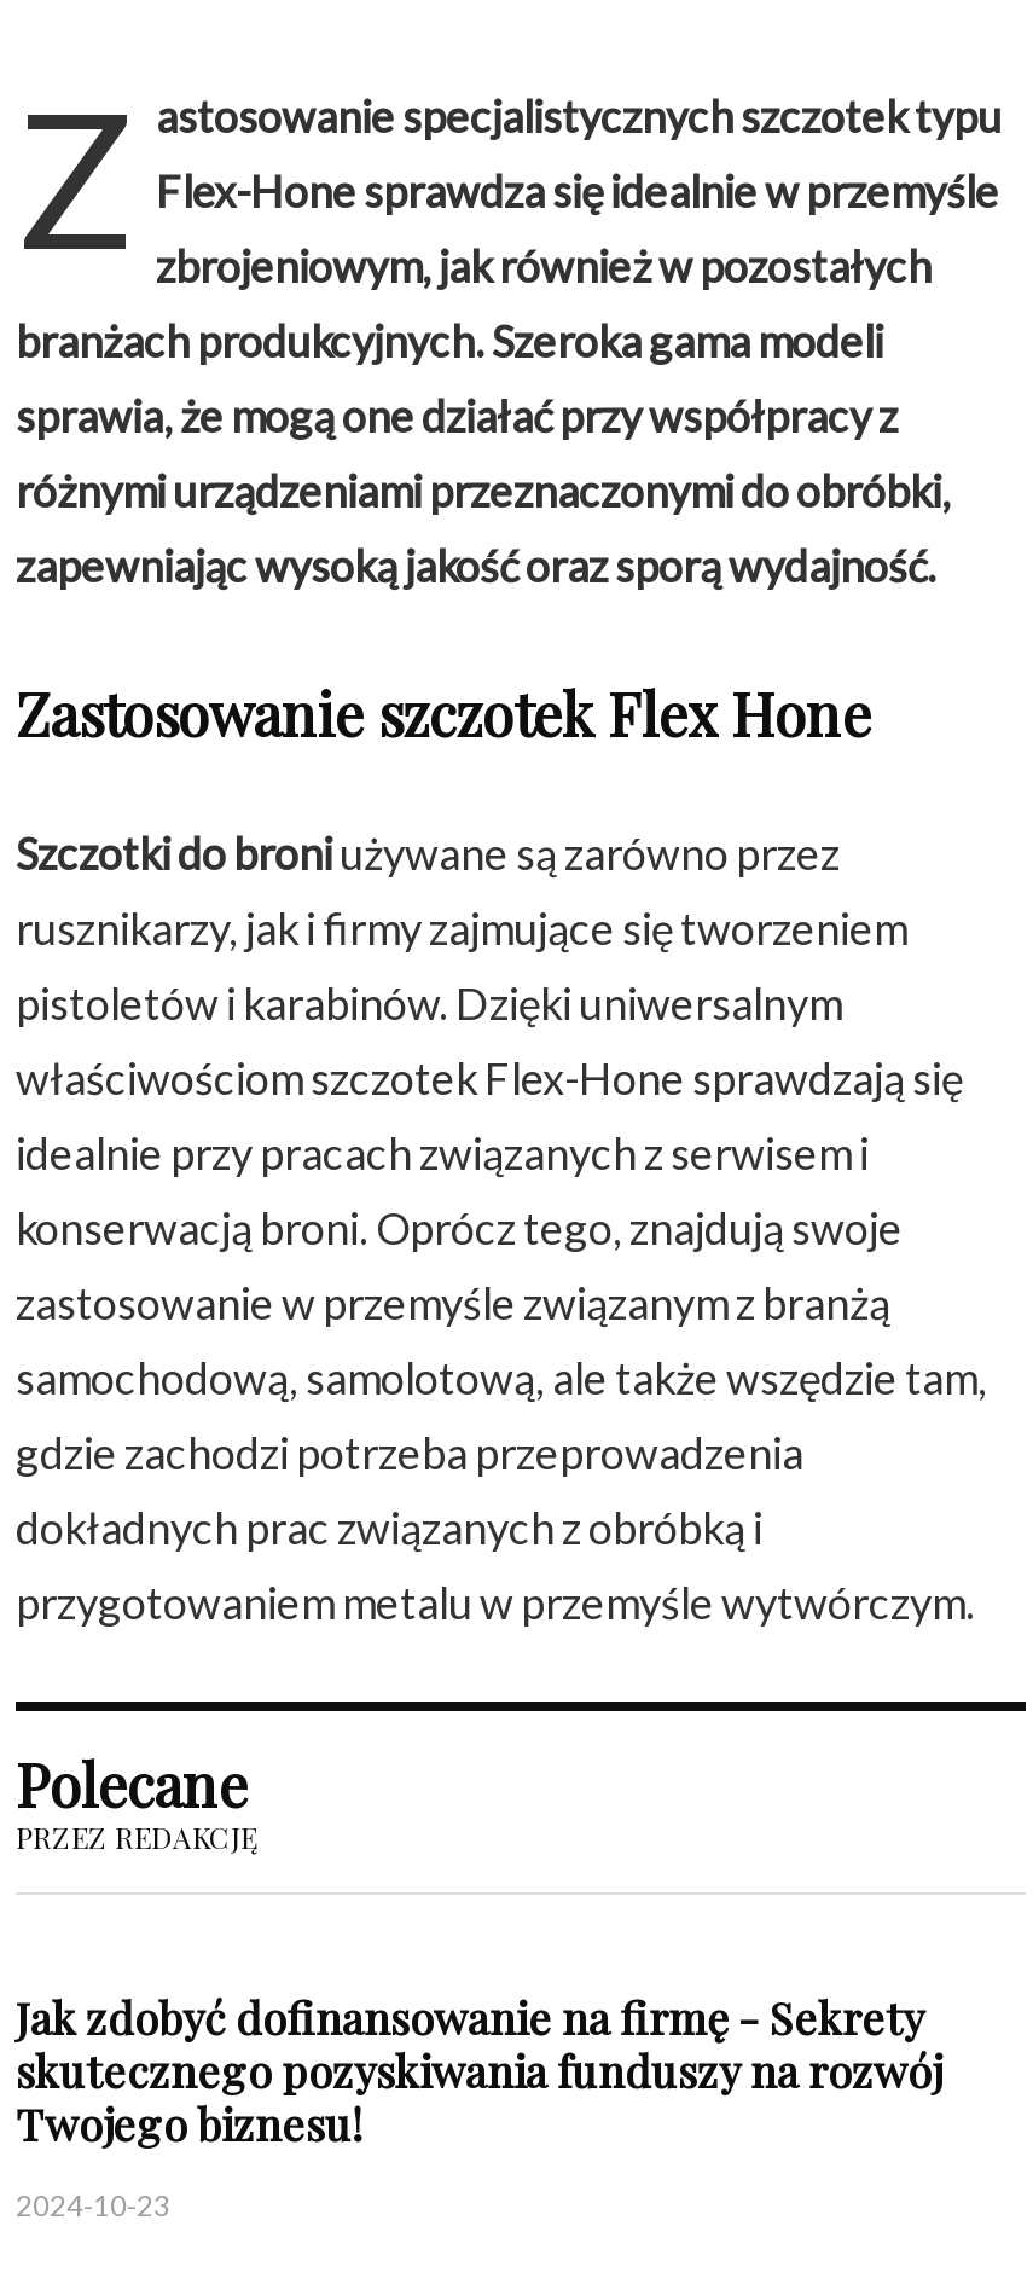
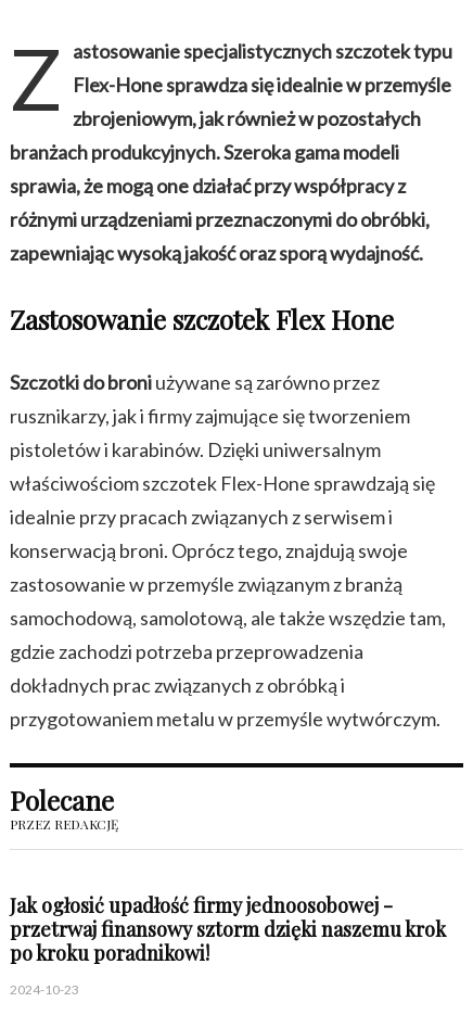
[16,1988,941,2152] Jak zdobyć dofinansowanie na firmę - Sekrety | skutecznego pozyskiwania funduszy na rozwój | Twojego biznesu! -> [10,892,446,966] Jak ogłosić upadłość firmy jednoosobowej - | przetrwaj finansowy sztorm dzięki naszemu krok | po kroku poradnikowi!

